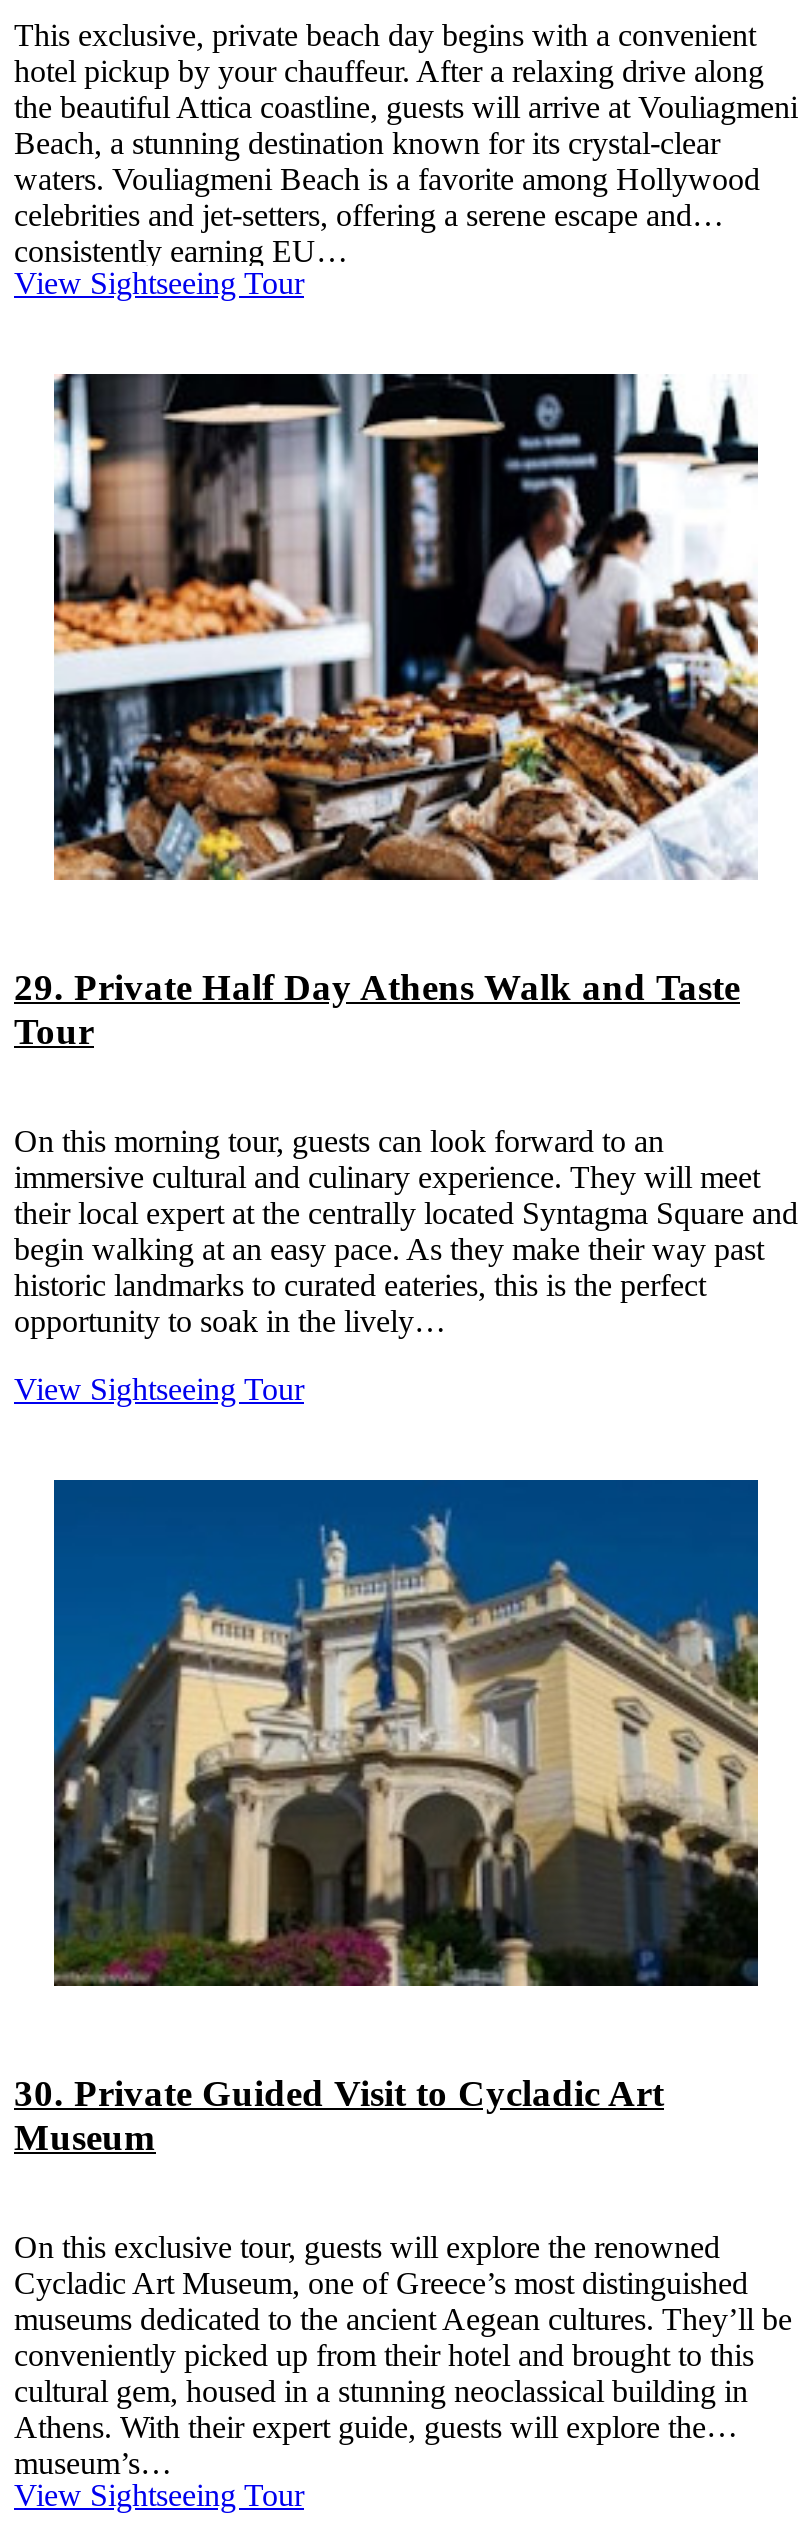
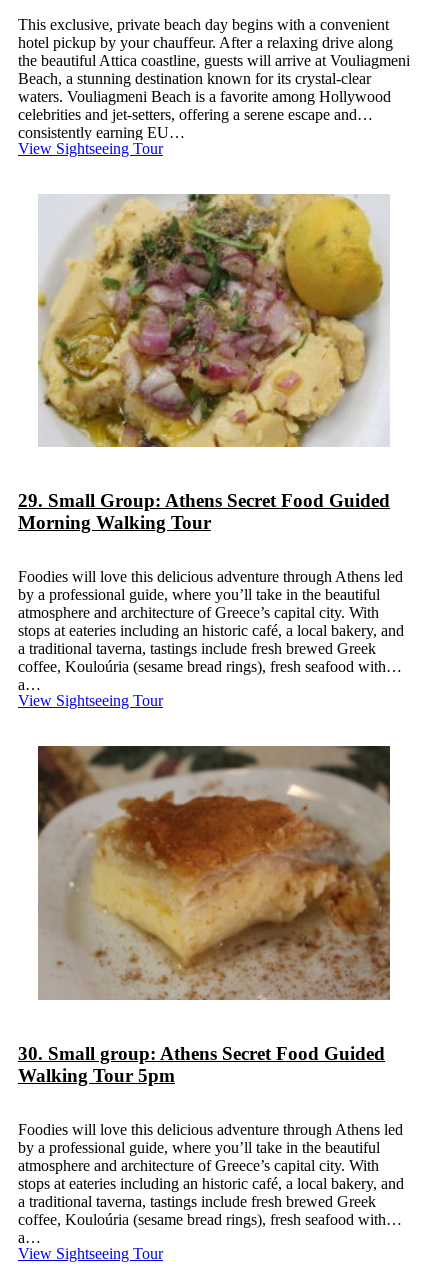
[52,372,760,882] [image] -> [37,193,390,448] [image]
[14,965,740,1051] 29. Private Half Day Athens Walk and Taste | Tour -> [18,490,390,533] 29. Small Group: Athens Secret Food Guided | Morning Walking Tour
[14,1123,798,1337] On this morning tour, guests can look forward to an | immersive cultural and culinary experience. They will meet | their local expert at the centrally located Syntagma Square and | begin walking at an easy pace. As they make their way past | historic landmarks to curated eateries, this is the perfect | opportunity to soak in the lively… -> [18,568,404,693] Foodies will love this delicious adventure through Athens led | by a professional guide, where you’ll take in the beautiful | atmosphere and architecture of Greece’s capital city. With | stops at eateries including an historic café, a local bakery, and | a traditional taverna, tastings include fresh brewed Greek | coffee, Kouloúria (sesame bread rings), fresh seafood with | a…
[52,1478,760,1988] [image] -> [37,745,391,1001] [image]
[14,2071,664,2157] 30. Private Guided Visit to Cycladic Art | Museum -> [18,1043,385,1086] 30. Small group: Athens Secret Food Guided | Walking Tour 5pm
[14,2229,792,2479] On this exclusive tour, guests will explore the renowned | Cycladic Art Museum, one of Greece’s most distinguished | museums dedicated to the ancient Aegean cultures. They’ll be | conveniently picked up from their hotel and brought to this | cultural gem, housed in a stunning neoclassical building in | Athens. With their expert guide, guests will explore the | museum’s… -> [18,1121,404,1246] Foodies will love this delicious adventure through Athens led | by a professional guide, where you’ll take in the beautiful | atmosphere and architecture of Greece’s capital city. With | stops at eateries including an historic café, a local bakery, and | a traditional taverna, tastings include fresh brewed Greek | coffee, Kouloúria (sesame bread rings), fresh seafood with | a…

